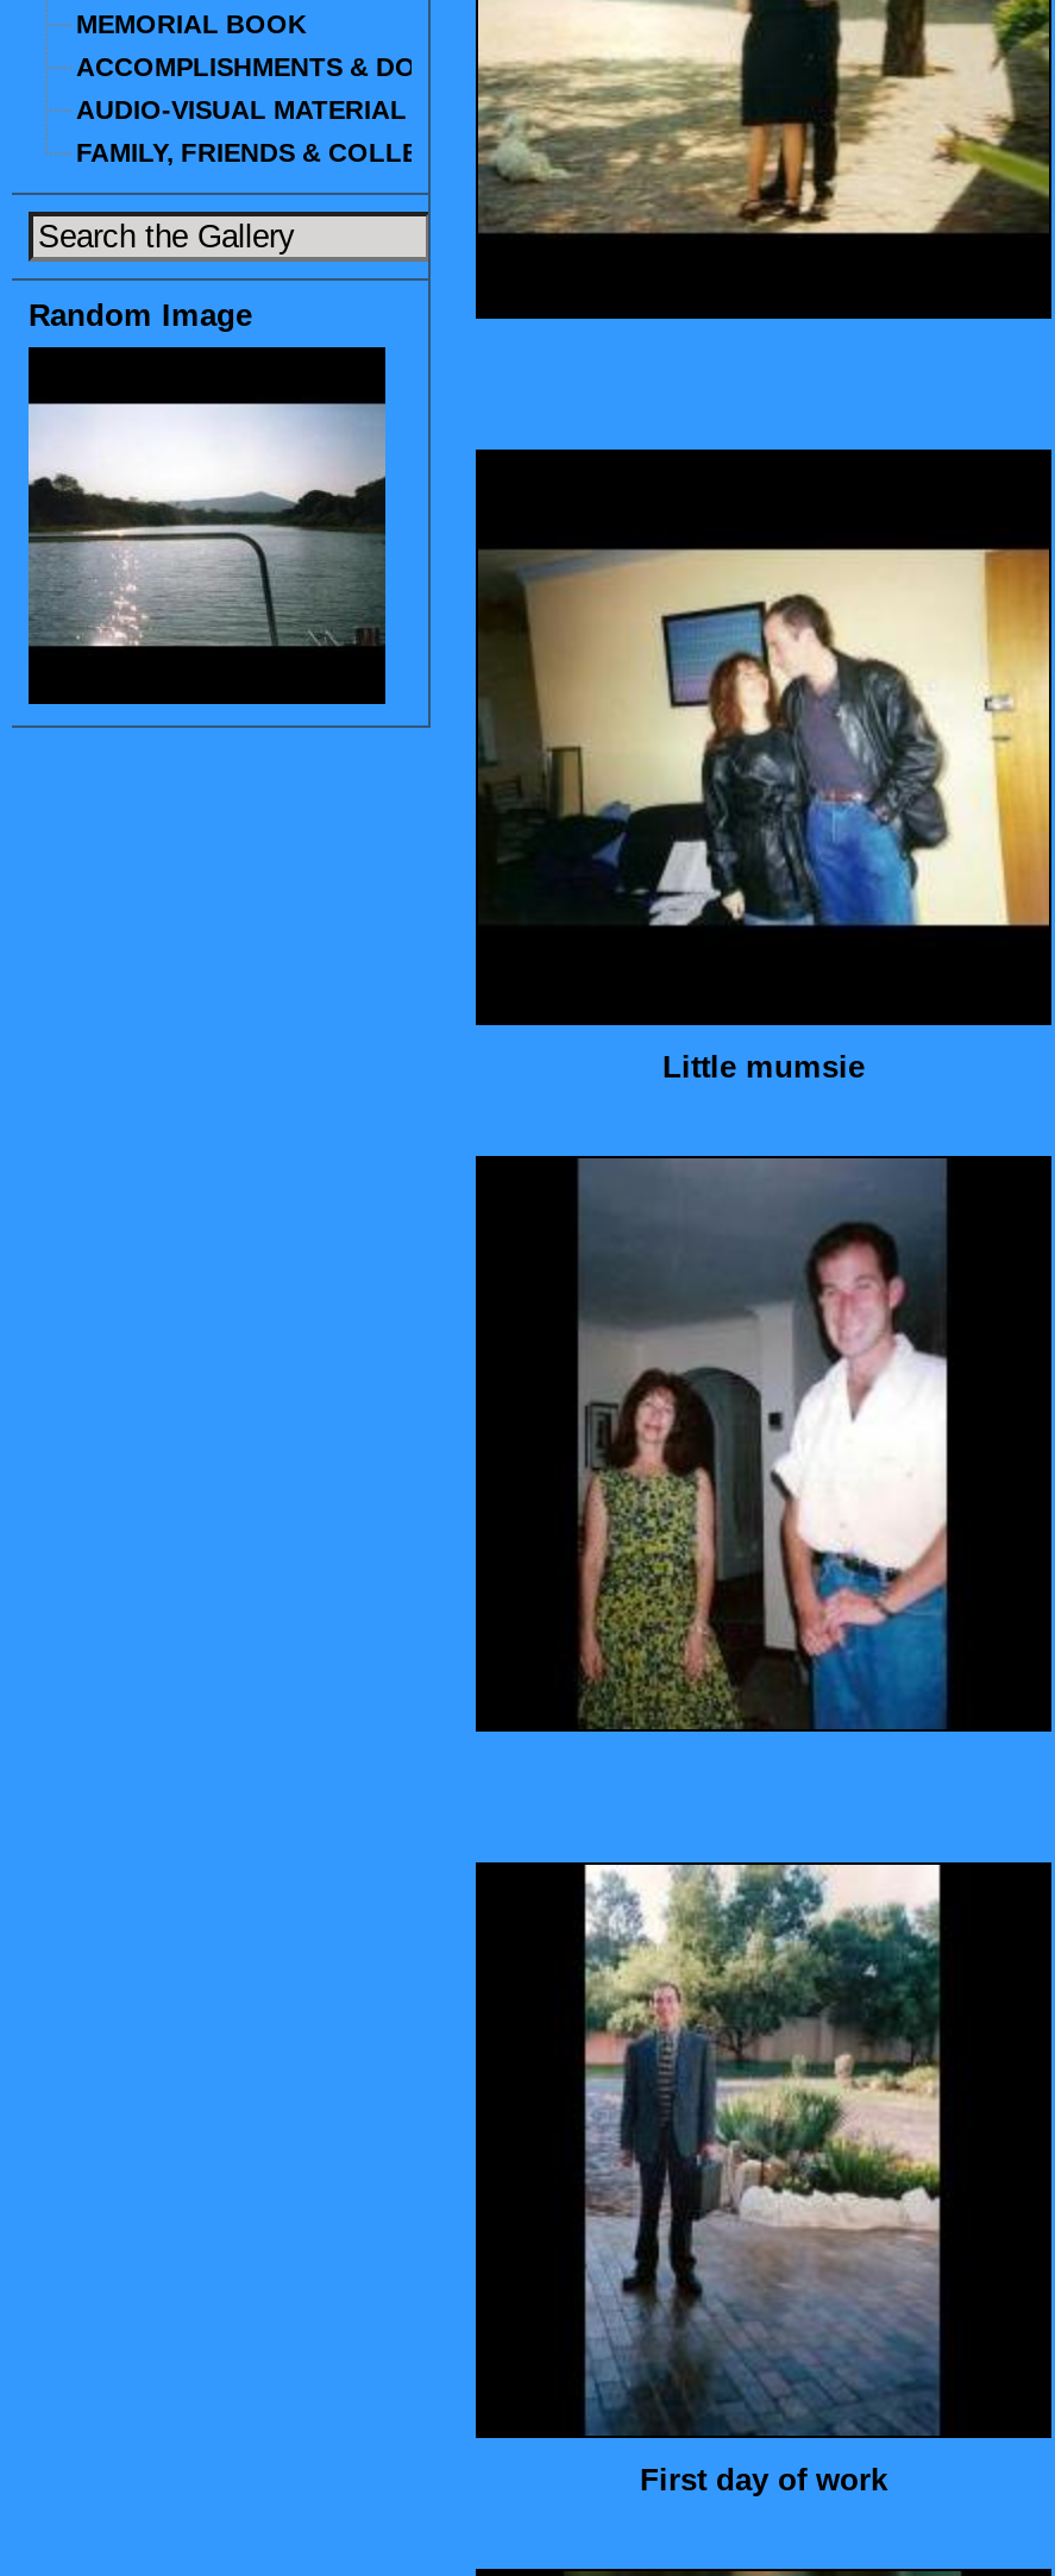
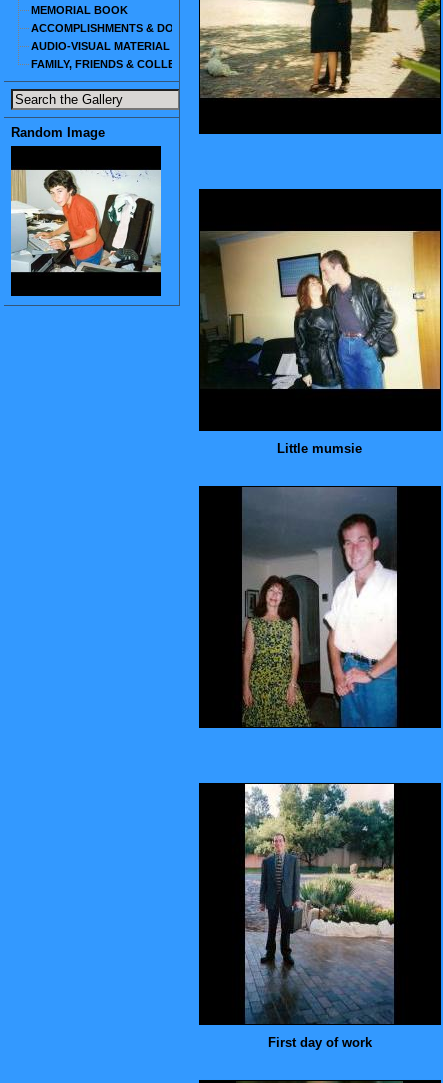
[26,402,388,647] [image] -> [10,169,162,273] [image]

